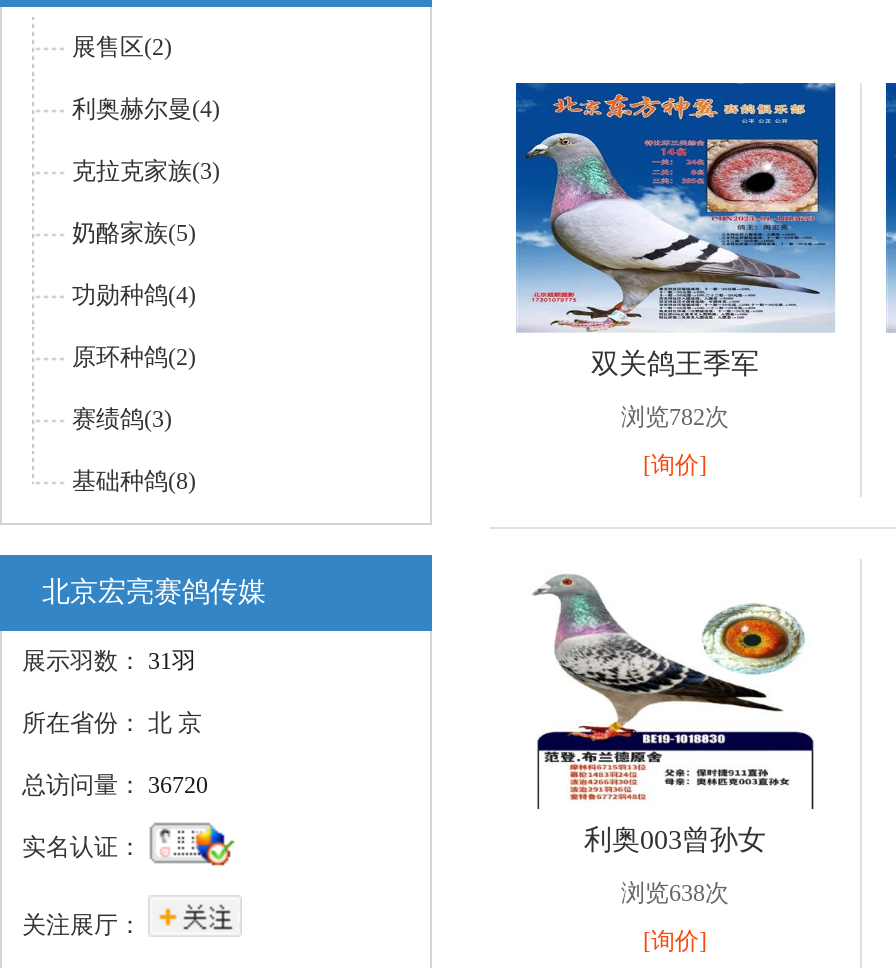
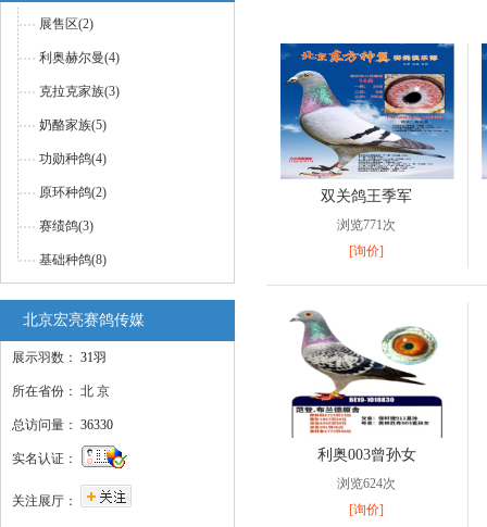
[621,403,729,431] 浏览782次 -> [338,217,396,233] 浏览771次
[22,771,208,799] 总访问量： 36720 -> [12,417,113,432] 总访问量： 36330
[621,879,729,907] 浏览638次 -> [338,476,396,491] 浏览624次

